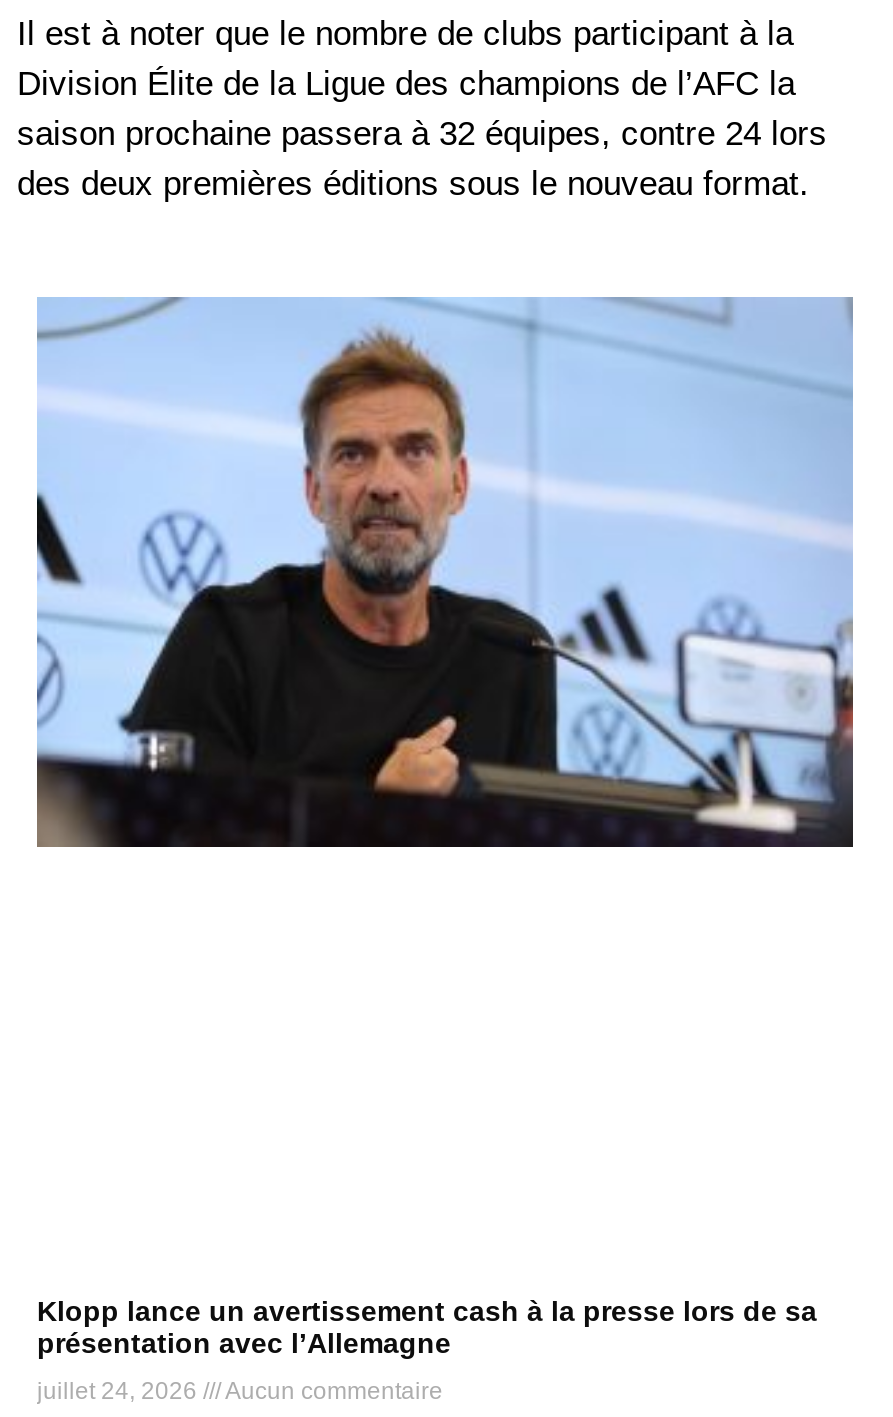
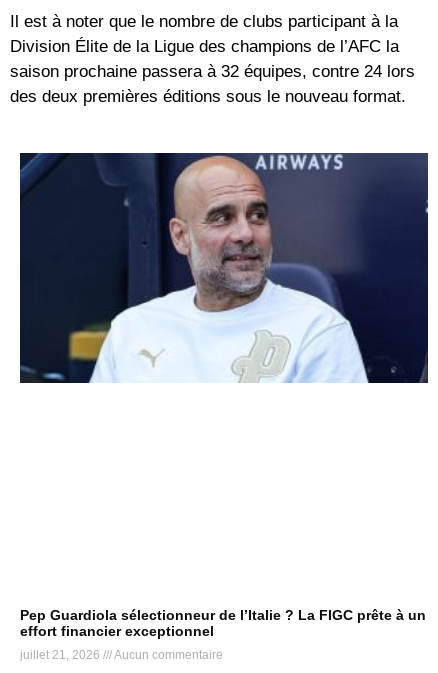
[35,297,855,849] [image] -> [19,152,429,384] [image]
[37,1295,817,1359] Klopp lance un avertissement cash à la presse lors de sa | présentation avec l’Allemagne -> [20,607,426,639] Pep Guardiola sélectionneur de l’Italie ? La FIGC prête à un | effort financier exceptionnel
[37,1377,443,1405] juillet 24, 2026 Aucun commentaire -> [20,648,223,662] juillet 21, 2026 Aucun commentaire

